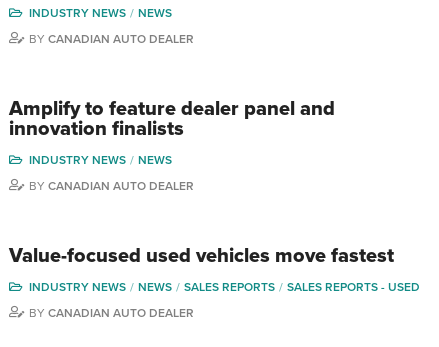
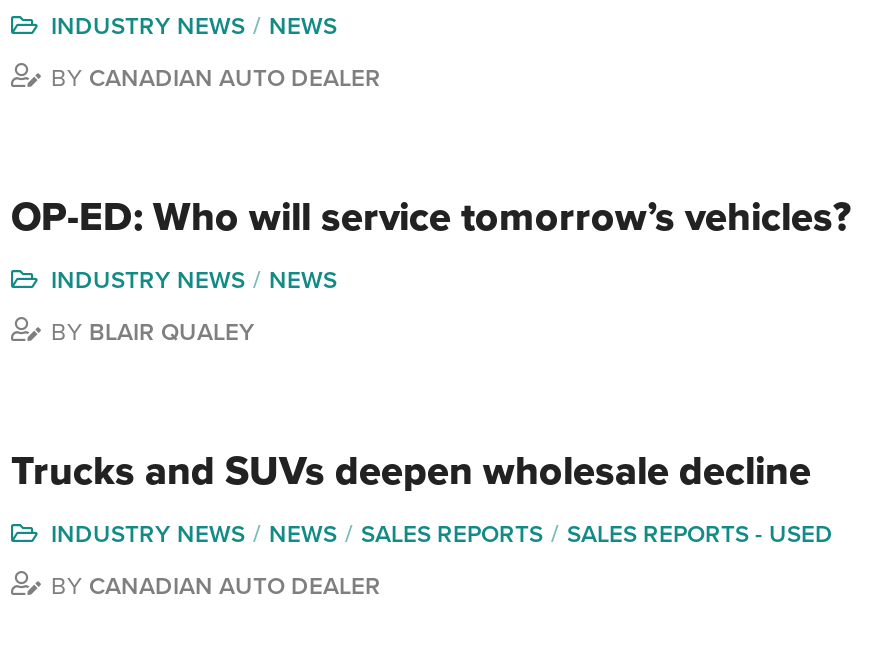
[9,97,335,141] Amplify to feature dealer panel and | innovation finalists -> [11,195,851,243] OP-ED: Who will service tomorrow’s vehicles?
[29,179,194,193] BY CANADIAN AUTO DEALER -> [51,319,255,347] BY BLAIR QUALEY
[9,244,394,268] Value-focused used vehicles move fastest -> [11,449,811,497] Trucks and SUVs deepen wholesale decline

